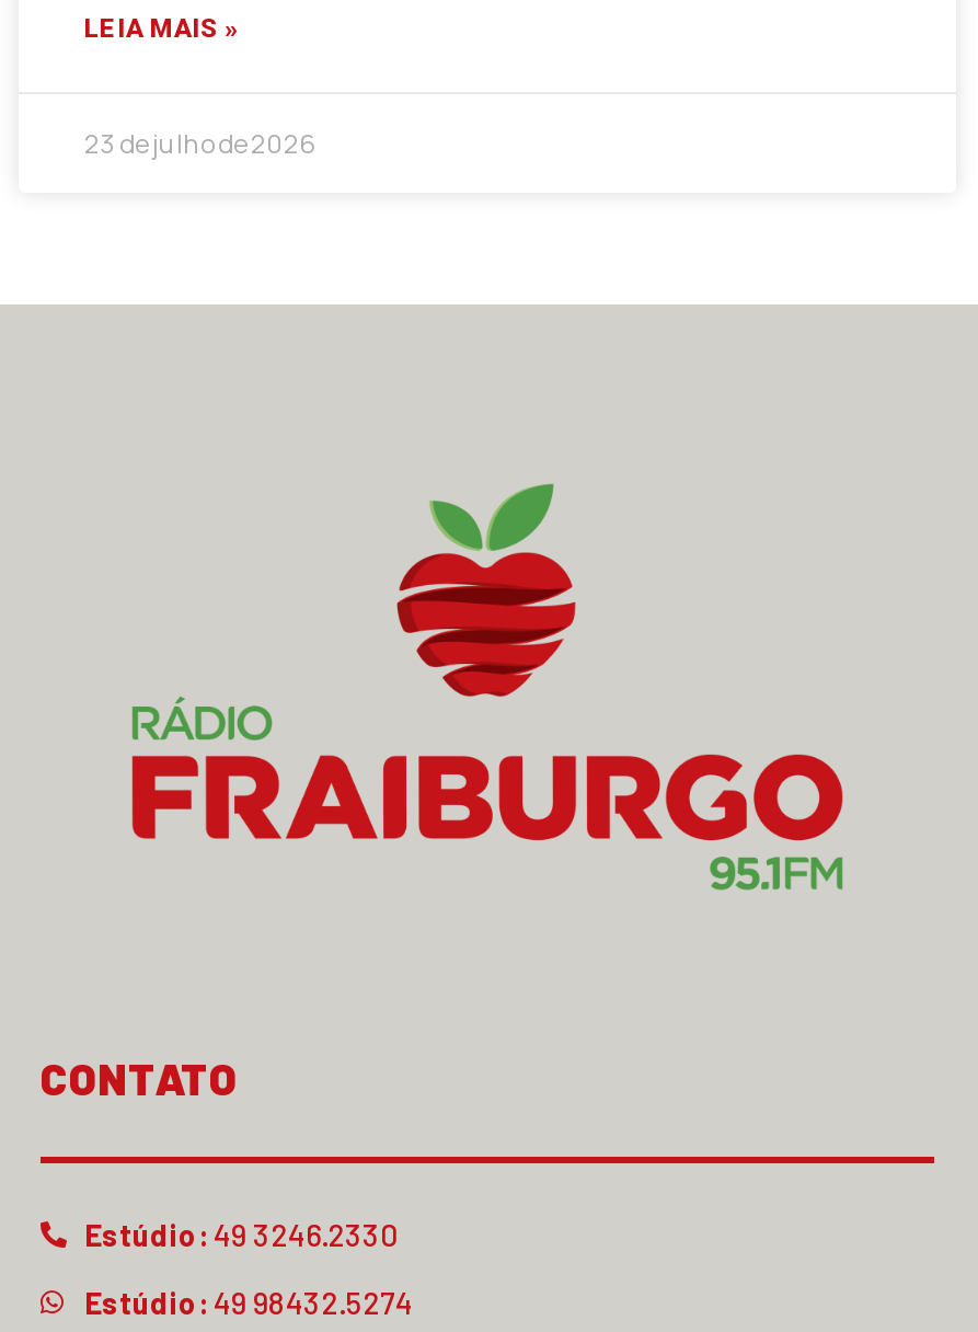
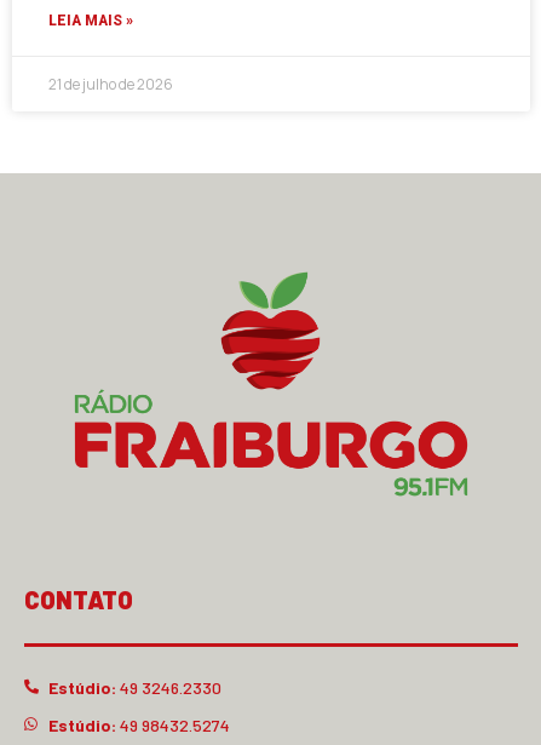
[84,125,317,162] 23 de julho de 2026 -> [48,74,173,94] 21 de julho de 2026

